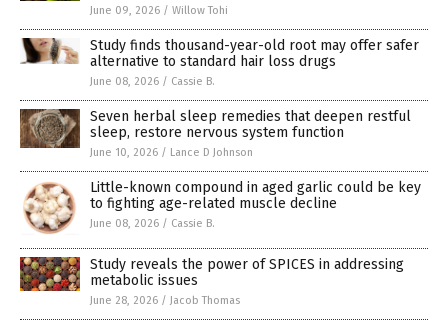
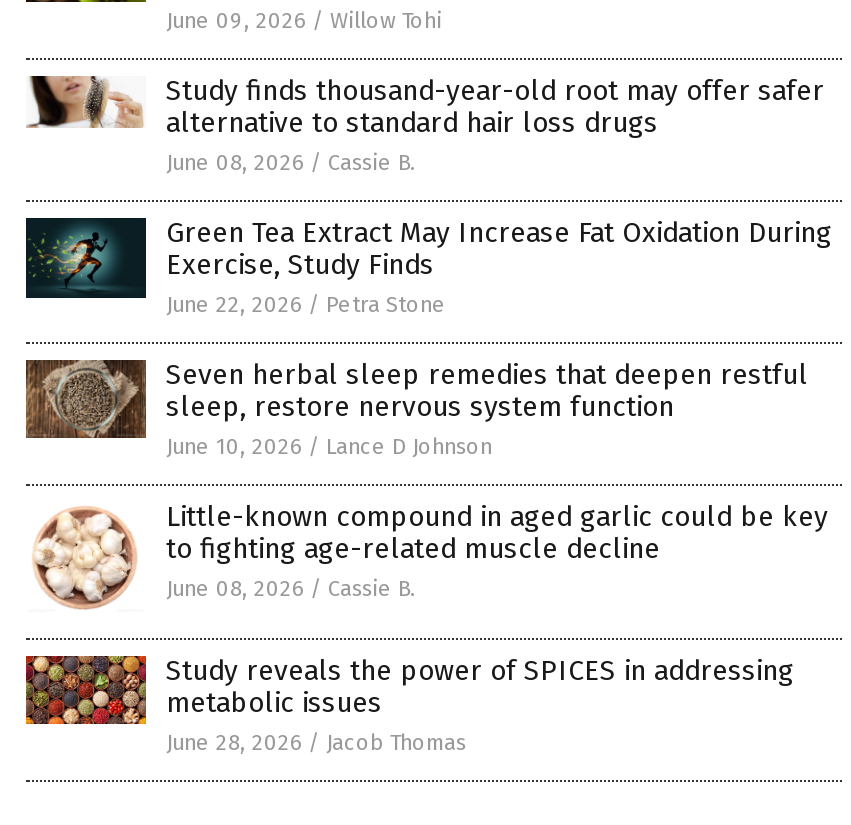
none -> [24,216,832,318] [image] | Green Tea Extract May Increase Fat Oxidation During | Exercise, Study Finds | June 22, 2026 / Petra Stone

